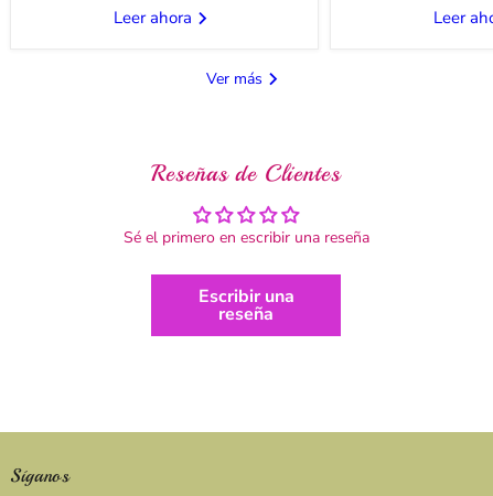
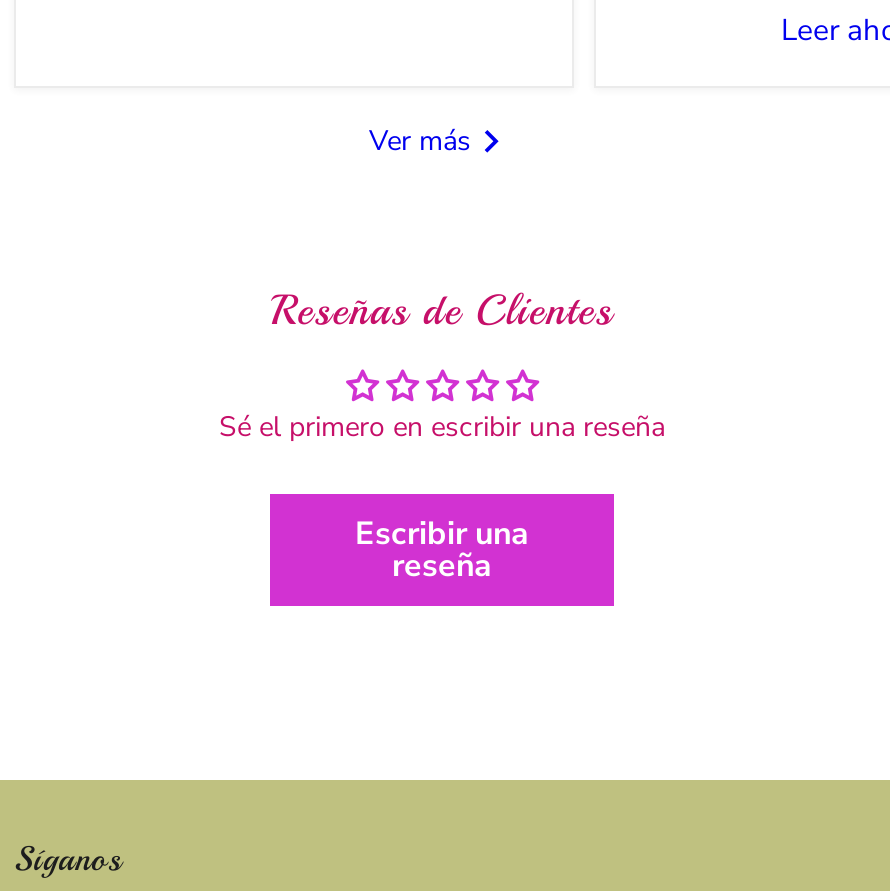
[113,6,196,28] Leer ahora -> none

